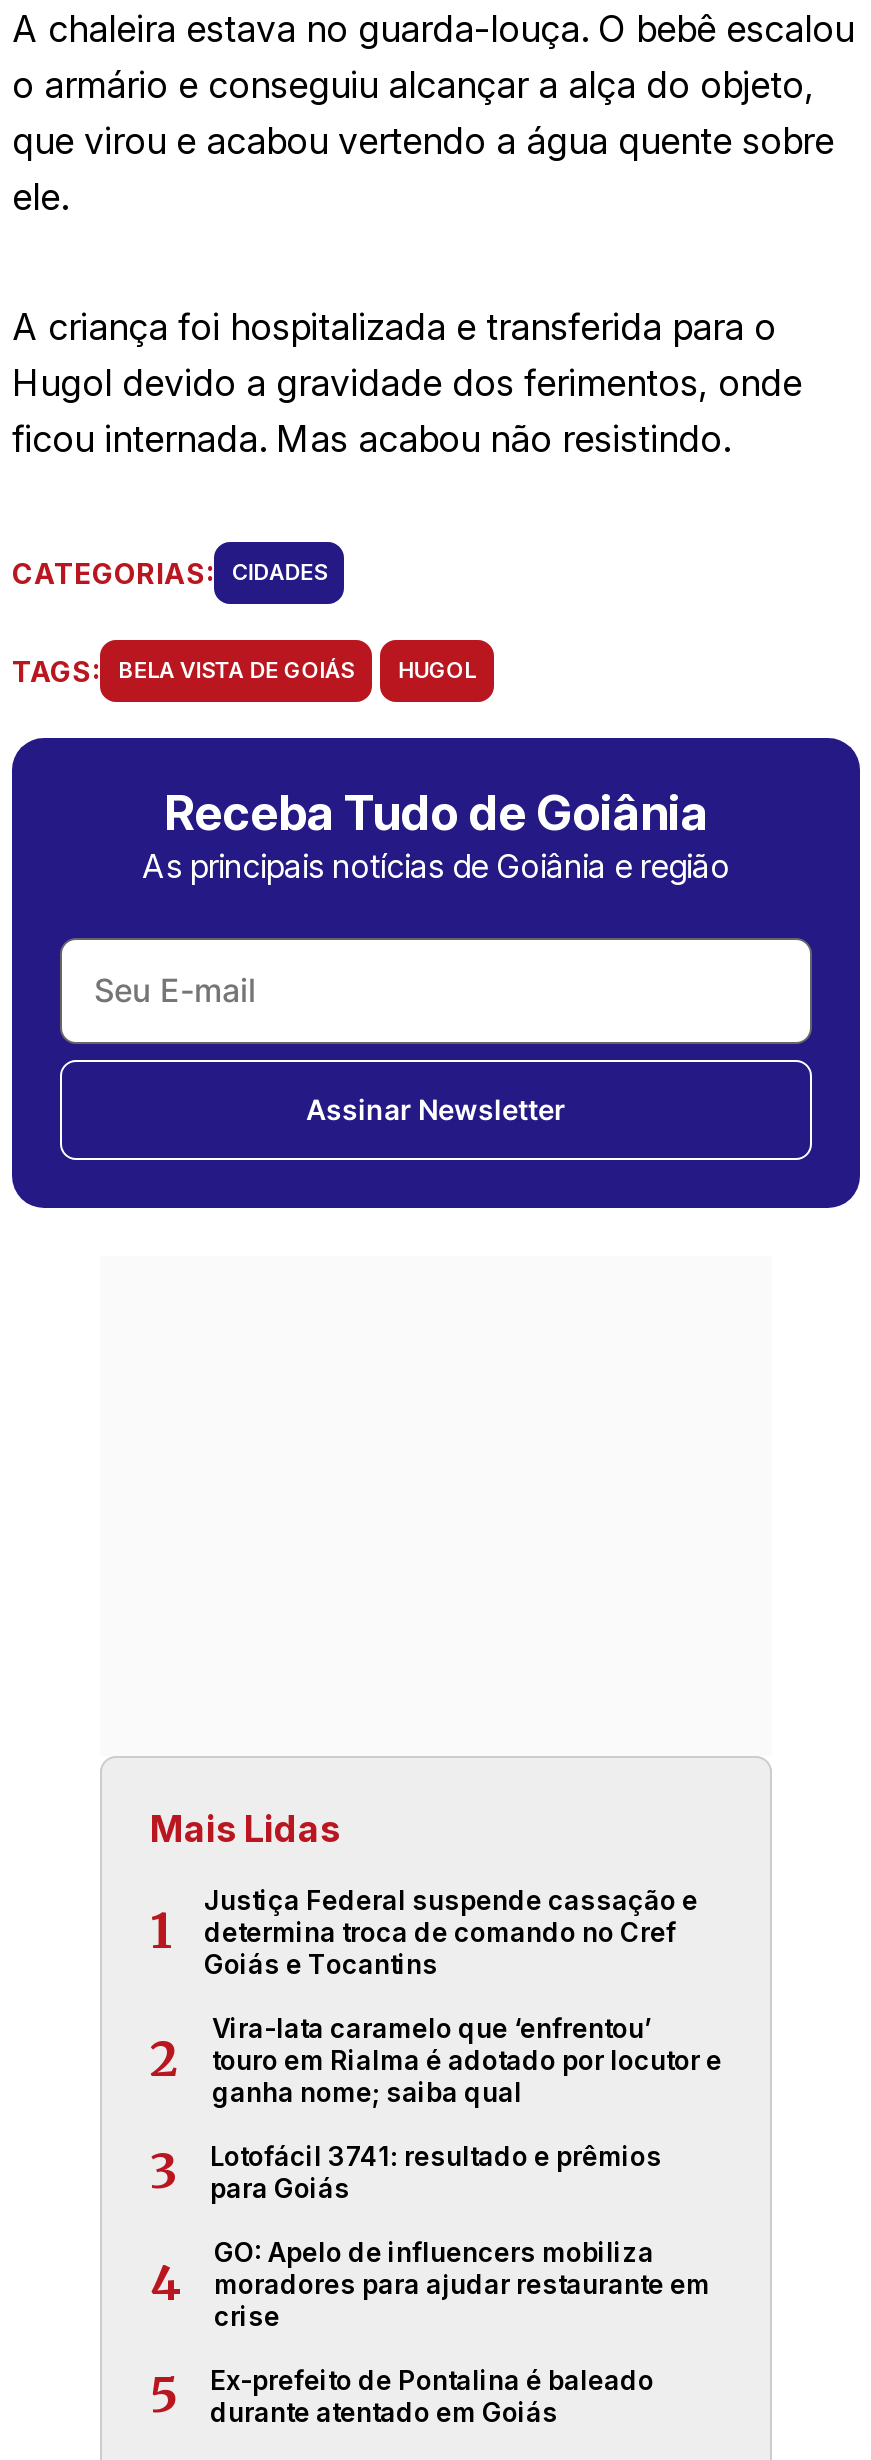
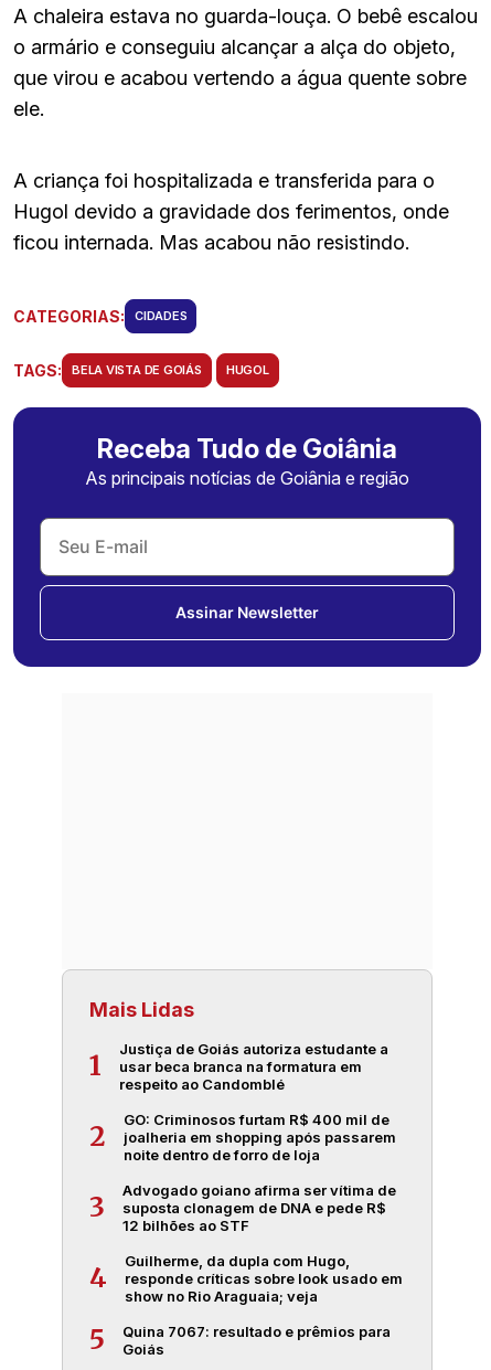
[204,1883,698,1979] Justiça Federal suspende cassação e | determina troca de comando no Cref | Goiás e Tocantins -> [119,1039,388,1092] Justiça de Goiás autoriza estudante a | usar beca branca na formatura em | respeito ao Candomblé
[212,2011,722,2107] Vira-lata caramelo que ‘enfrentou’ | touro em Rialma é adotado por locutor e | ganha nome; saiba qual -> [124,1110,396,1163] GO: Criminosos furtam R$ 400 mil de | joalheria em shopping após passarem | noite dentro de forro de loja
[210,2139,662,2203] Lotofácil 3741: resultado e prêmios | para Goiás -> [122,1181,396,1234] Advogado goiano afirma ser vítima de | suposta clonagem de DNA e pede R$ | 12 bilhões ao STF
[214,2235,710,2331] GO: Apelo de influencers mobiliza | moradores para ajudar restaurante em | crise -> [125,1251,403,1304] Guilherme, da dupla com Hugo, | responde críticas sobre look usado em | show no Rio Araguaia; veja
[210,2363,654,2427] Ex-prefeito de Pontalina é baleado | durante atentado em Goiás -> [122,1322,391,1357] Quina 7067: resultado e prêmios para | Goiás

